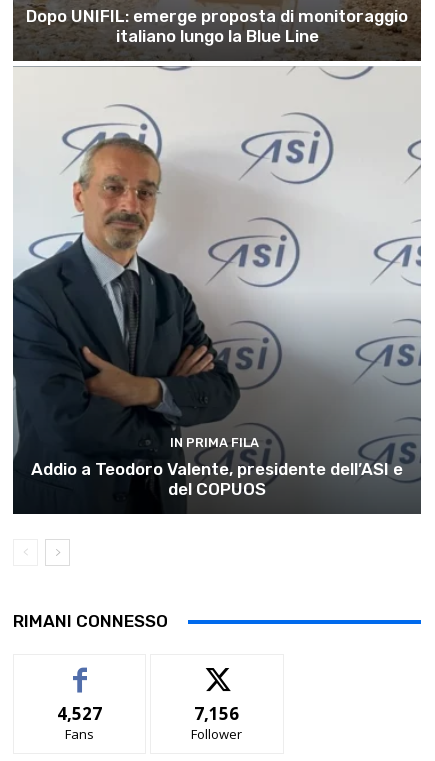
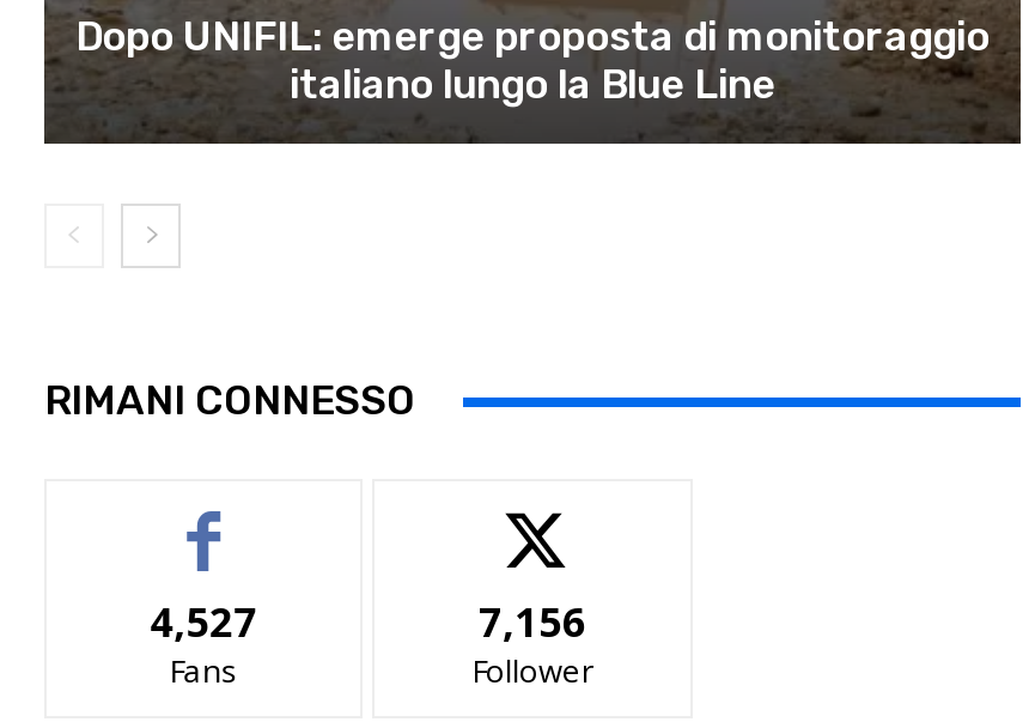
[13,65,422,514] [image] | IN PRIMA FILA | Addio a Teodoro Valente, presidente dell’ASI e | del COPUOS -> none

